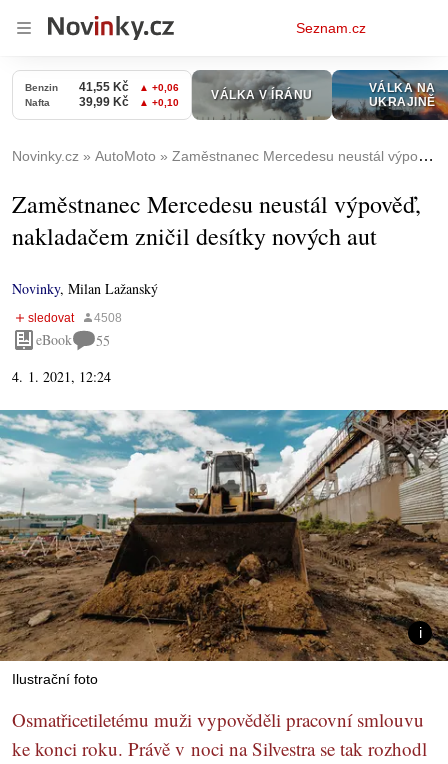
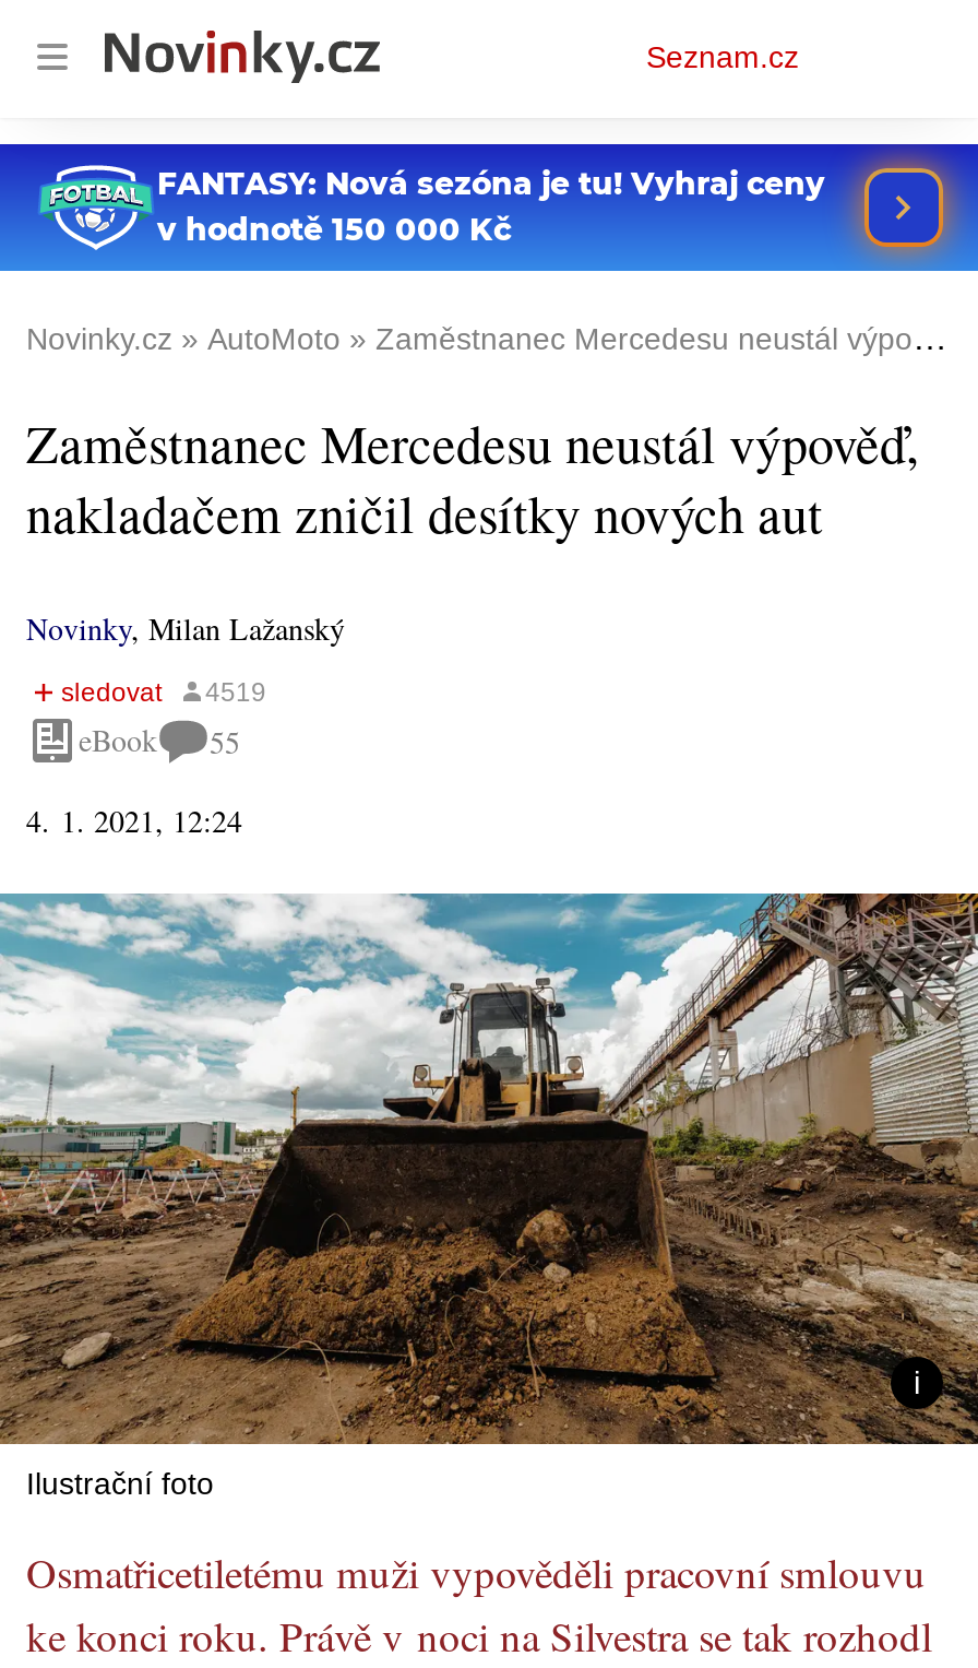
[3,68,445,125] [image] -> [7,142,971,273] [image]

